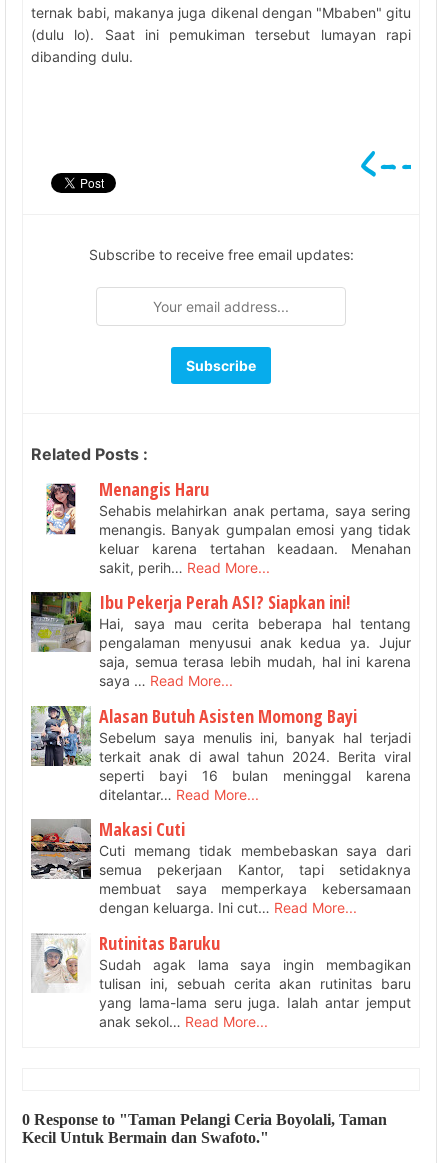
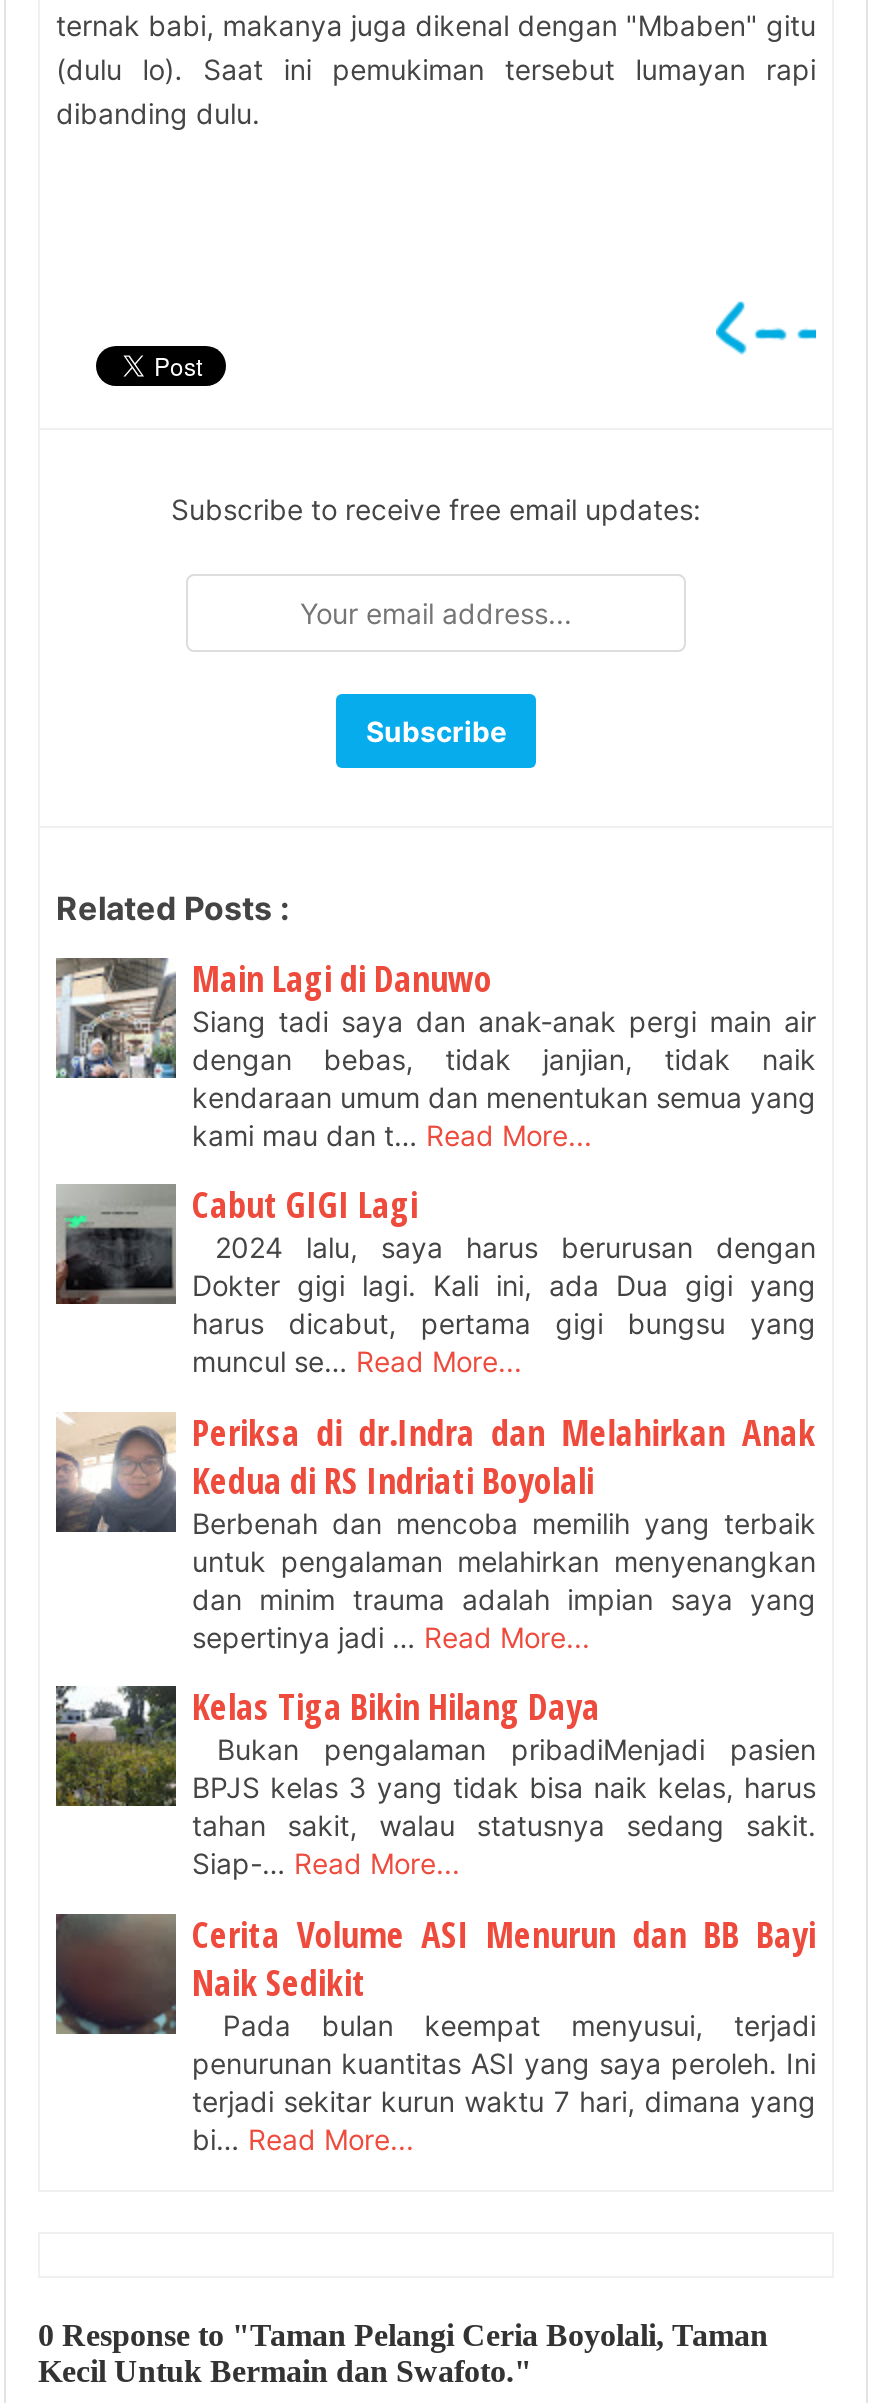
[31,477,411,576] [image] | Menangis Haru | Sehabis melahirkan anak pertama, saya sering | menangis. Banyak gumpalan emosi yang tidak | keluar karena tertahan keadaan. Menahan | sakit, perih… Read More... -> [54,954,816,1152] [image] | Main Lagi di Danuwo | Siang tadi saya dan anak-anak pergi main air | dengan bebas, tidak janjian, tidak naik | kendaraan umum dan menentukan semua yang | kami mau dan t… Read More...
[31,590,411,689] [image] | Ibu Pekerja Perah ASI? Siapkan ini! | Hai, saya mau cerita beberapa hal tentang | pengalaman menyusui anak kedua ya. Jujur | saja, semua terasa lebih mudah, hal ini karena | saya … Read More... -> [56,1181,816,1379] [image] | Cabut GIGI Lagi | 2024 lalu, saya harus berurusan dengan | Dokter gigi lagi. Kali ini, ada Dua gigi yang | harus dicabut, pertama gigi bungsu yang | muncul se… Read More...
[30,704,411,803] [image] | Alasan Butuh Asisten Momong Bayi | Sebelum saya menulis ini, banyak hal terjadi | terkait anak di awal tahun 2024. Berita viral | seperti bayi 16 bulan meninggal karena | ditelantar… Read More... -> [56,1408,816,1654] [image] | Periksa di dr.Indra dan Melahirkan Anak | Kedua di RS Indriati Boyolali | Berbenah dan mencoba memilih yang terbaik | untuk pengalaman melahirkan menyenangkan | dan minim trauma adalah impian saya yang | sepertinya jadi … Read More...
[31,817,411,916] [image] | Makasi Cuti | Cuti memang tidak membebaskan saya dari | semua pekerjaan Kantor, tapi setidaknya | membuat saya memperkaya kebersamaan | dengan keluarga. Ini cut… Read More... -> [56,1683,816,1881] [image] | Kelas Tiga Bikin Hilang Daya | Bukan pengalaman pribadiMenjadi pasien | BPJS kelas 3 yang tidak bisa naik kelas, harus | tahan sakit, walau statusnya sedang sakit. | Siap-… Read More...
[31,931,411,1030] [image] | Rutinitas Baruku | Sudah agak lama saya ingin membagikan | tulisan ini, sebuah cerita akan rutinitas baru | yang lama-lama seru juga. Ialah antar jemput | anak sekol… Read More... -> [54,1910,816,2156] [image] | Cerita Volume ASI Menurun dan BB Bayi | Naik Sedikit | Pada bulan keempat menyusui, terjadi | penurunan kuantitas ASI yang saya peroleh. Ini | terjadi sekitar kurun waktu 7 hari, dimana yang | bi… Read More...

